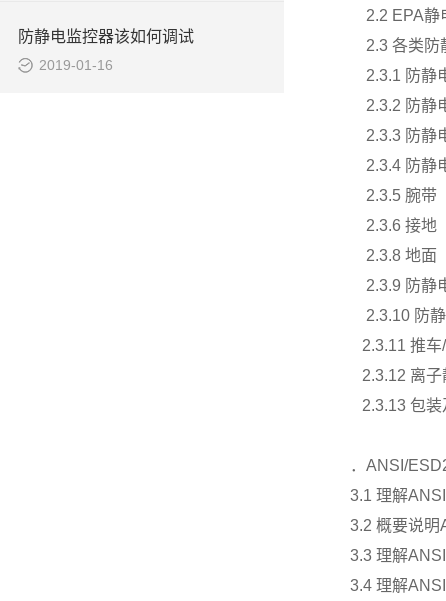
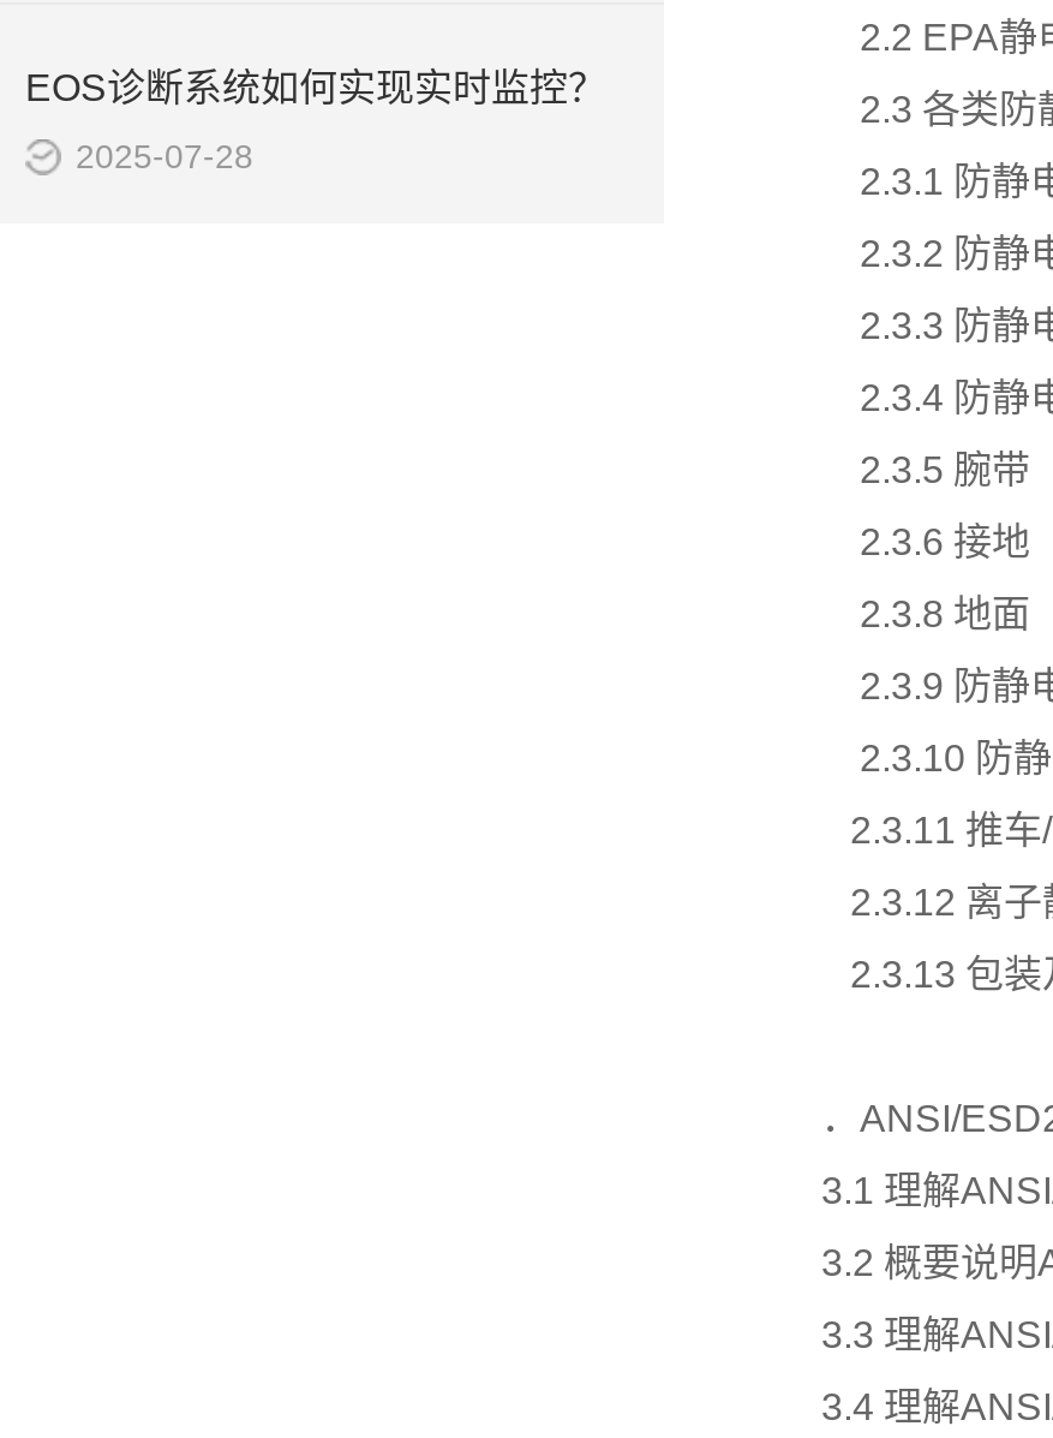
[18,28,194,45] 防静电监控器该如何调试 -> [25,67,606,108] EOS诊断系统如何实现实时监控？
[39,57,113,73] 2019-01-16 -> [76,137,253,175] 2025-07-28

